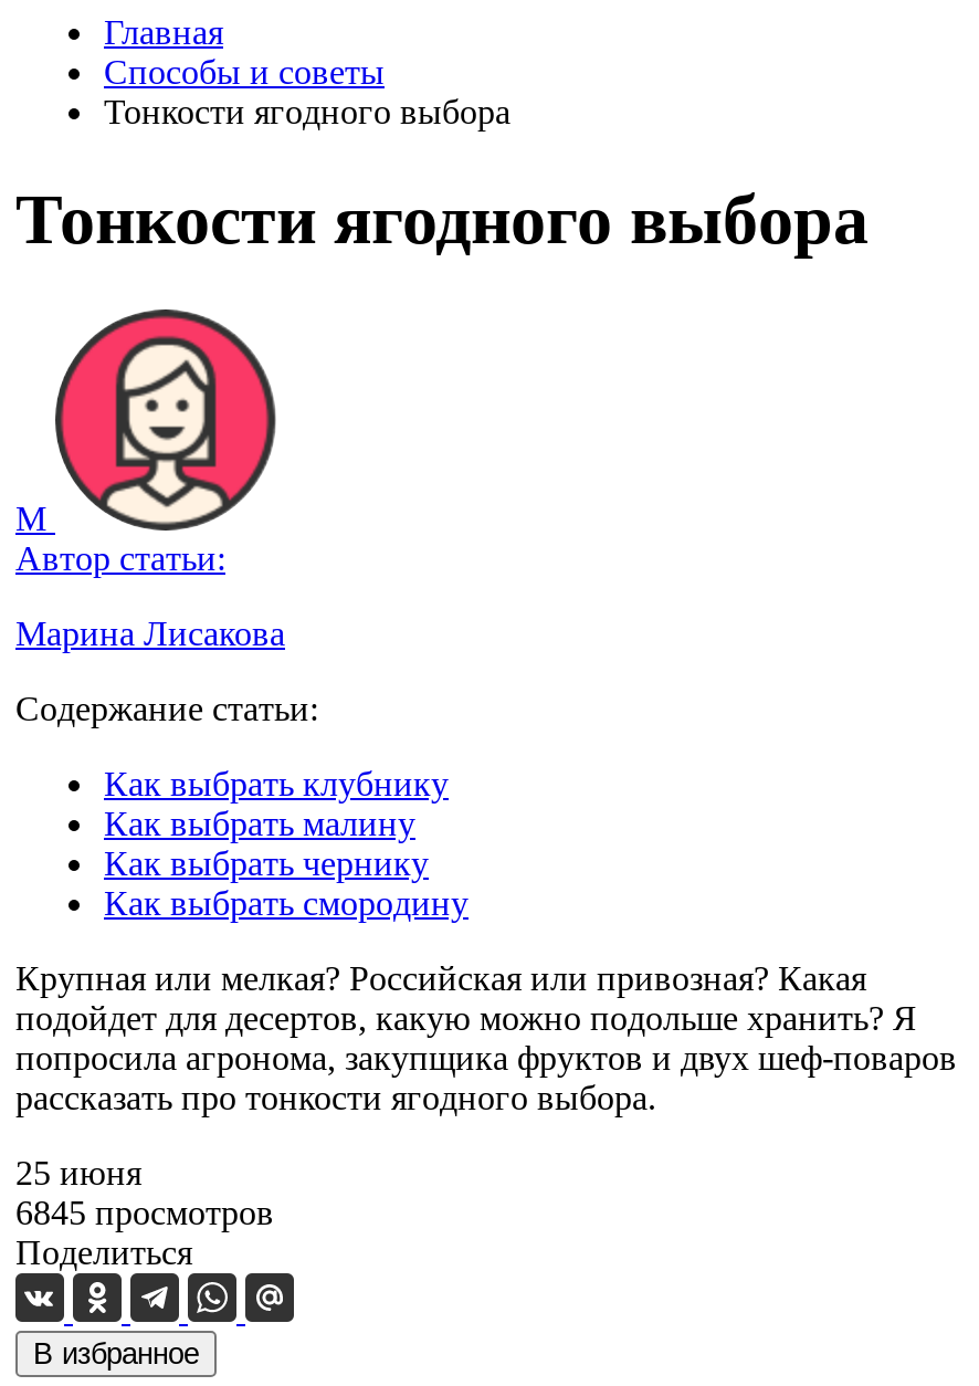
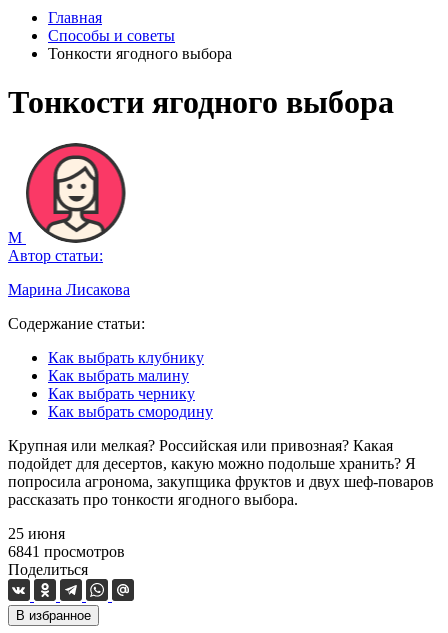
[15,1193,274,1231] 6845 просмотров -> [8,543,125,560] 6841 просмотров

